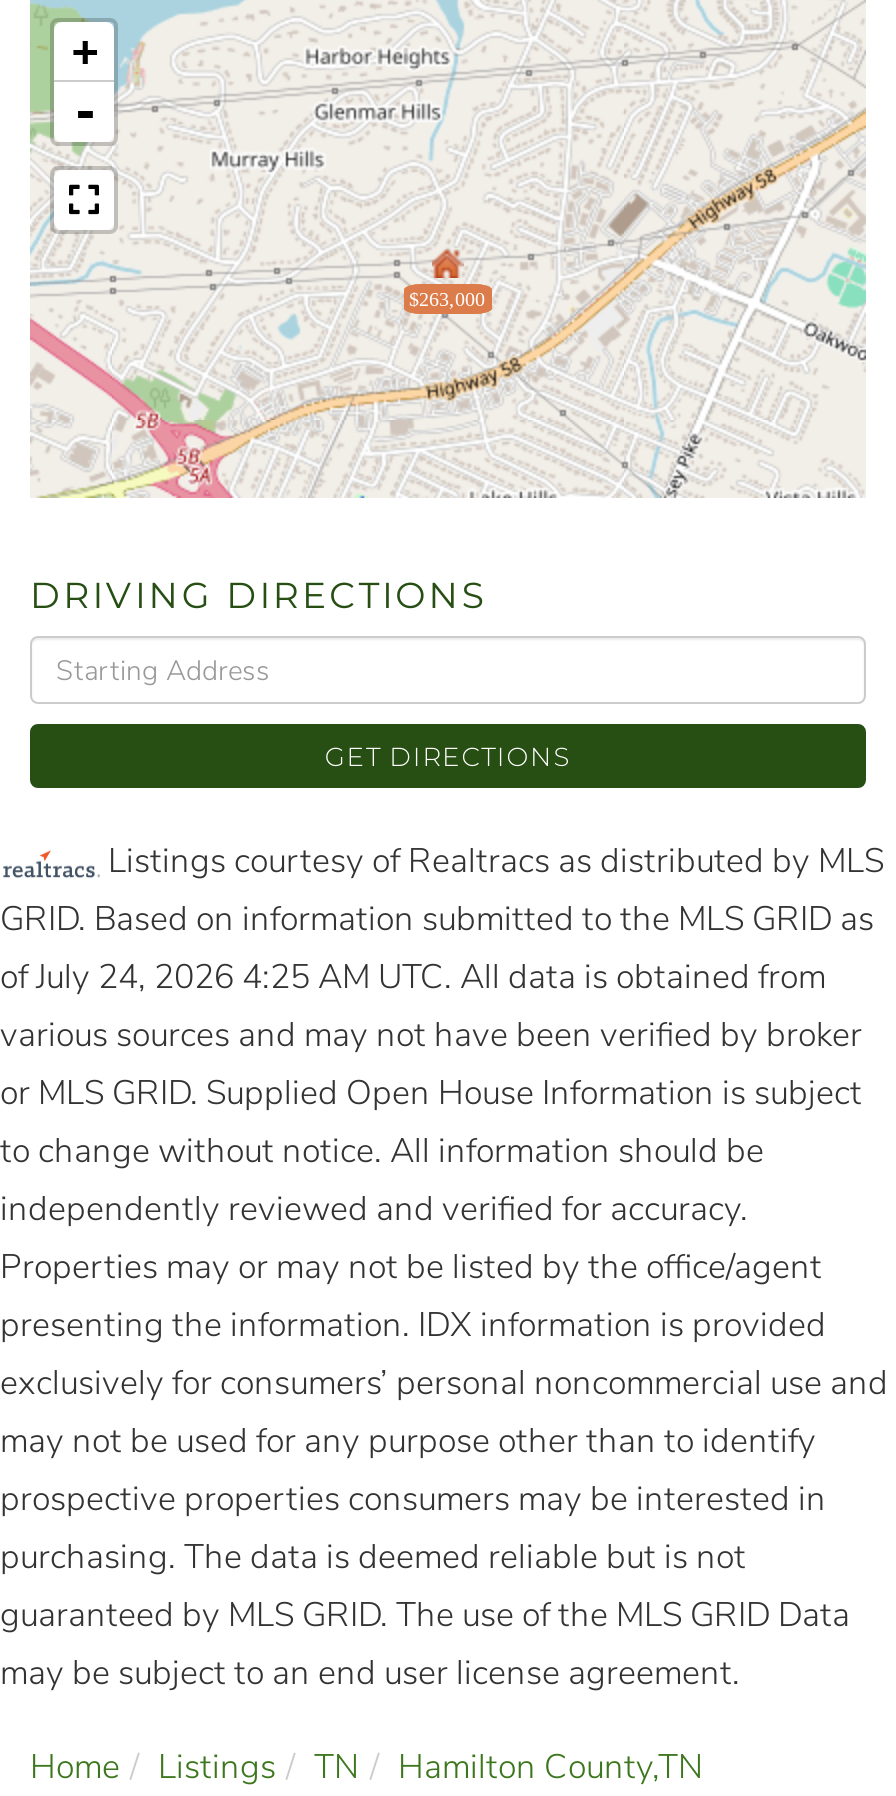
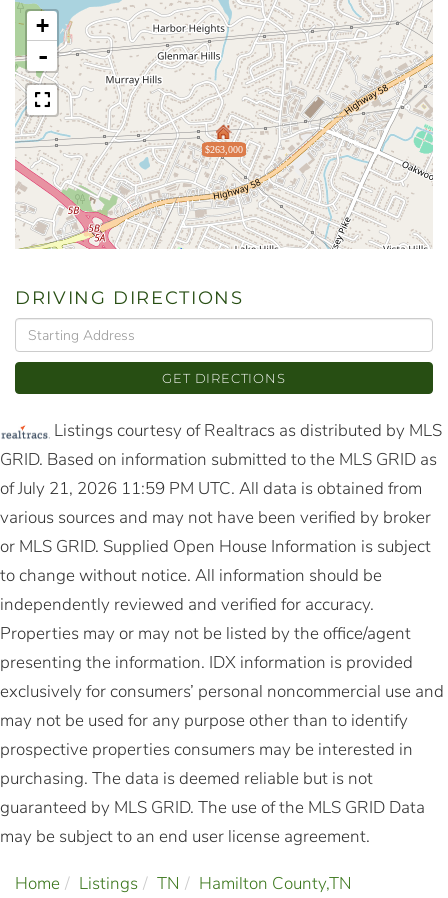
[0,955,826,1001] of July 24, 2026 4:25 AM UTC. All data is obtained from -> [0,477,422,500] of July 21, 2026 11:59 PM UTC. All data is obtained from

